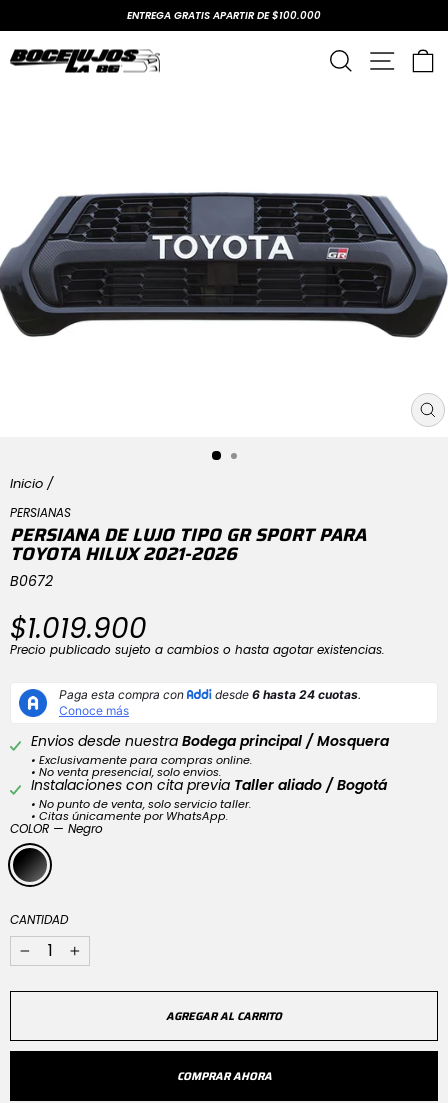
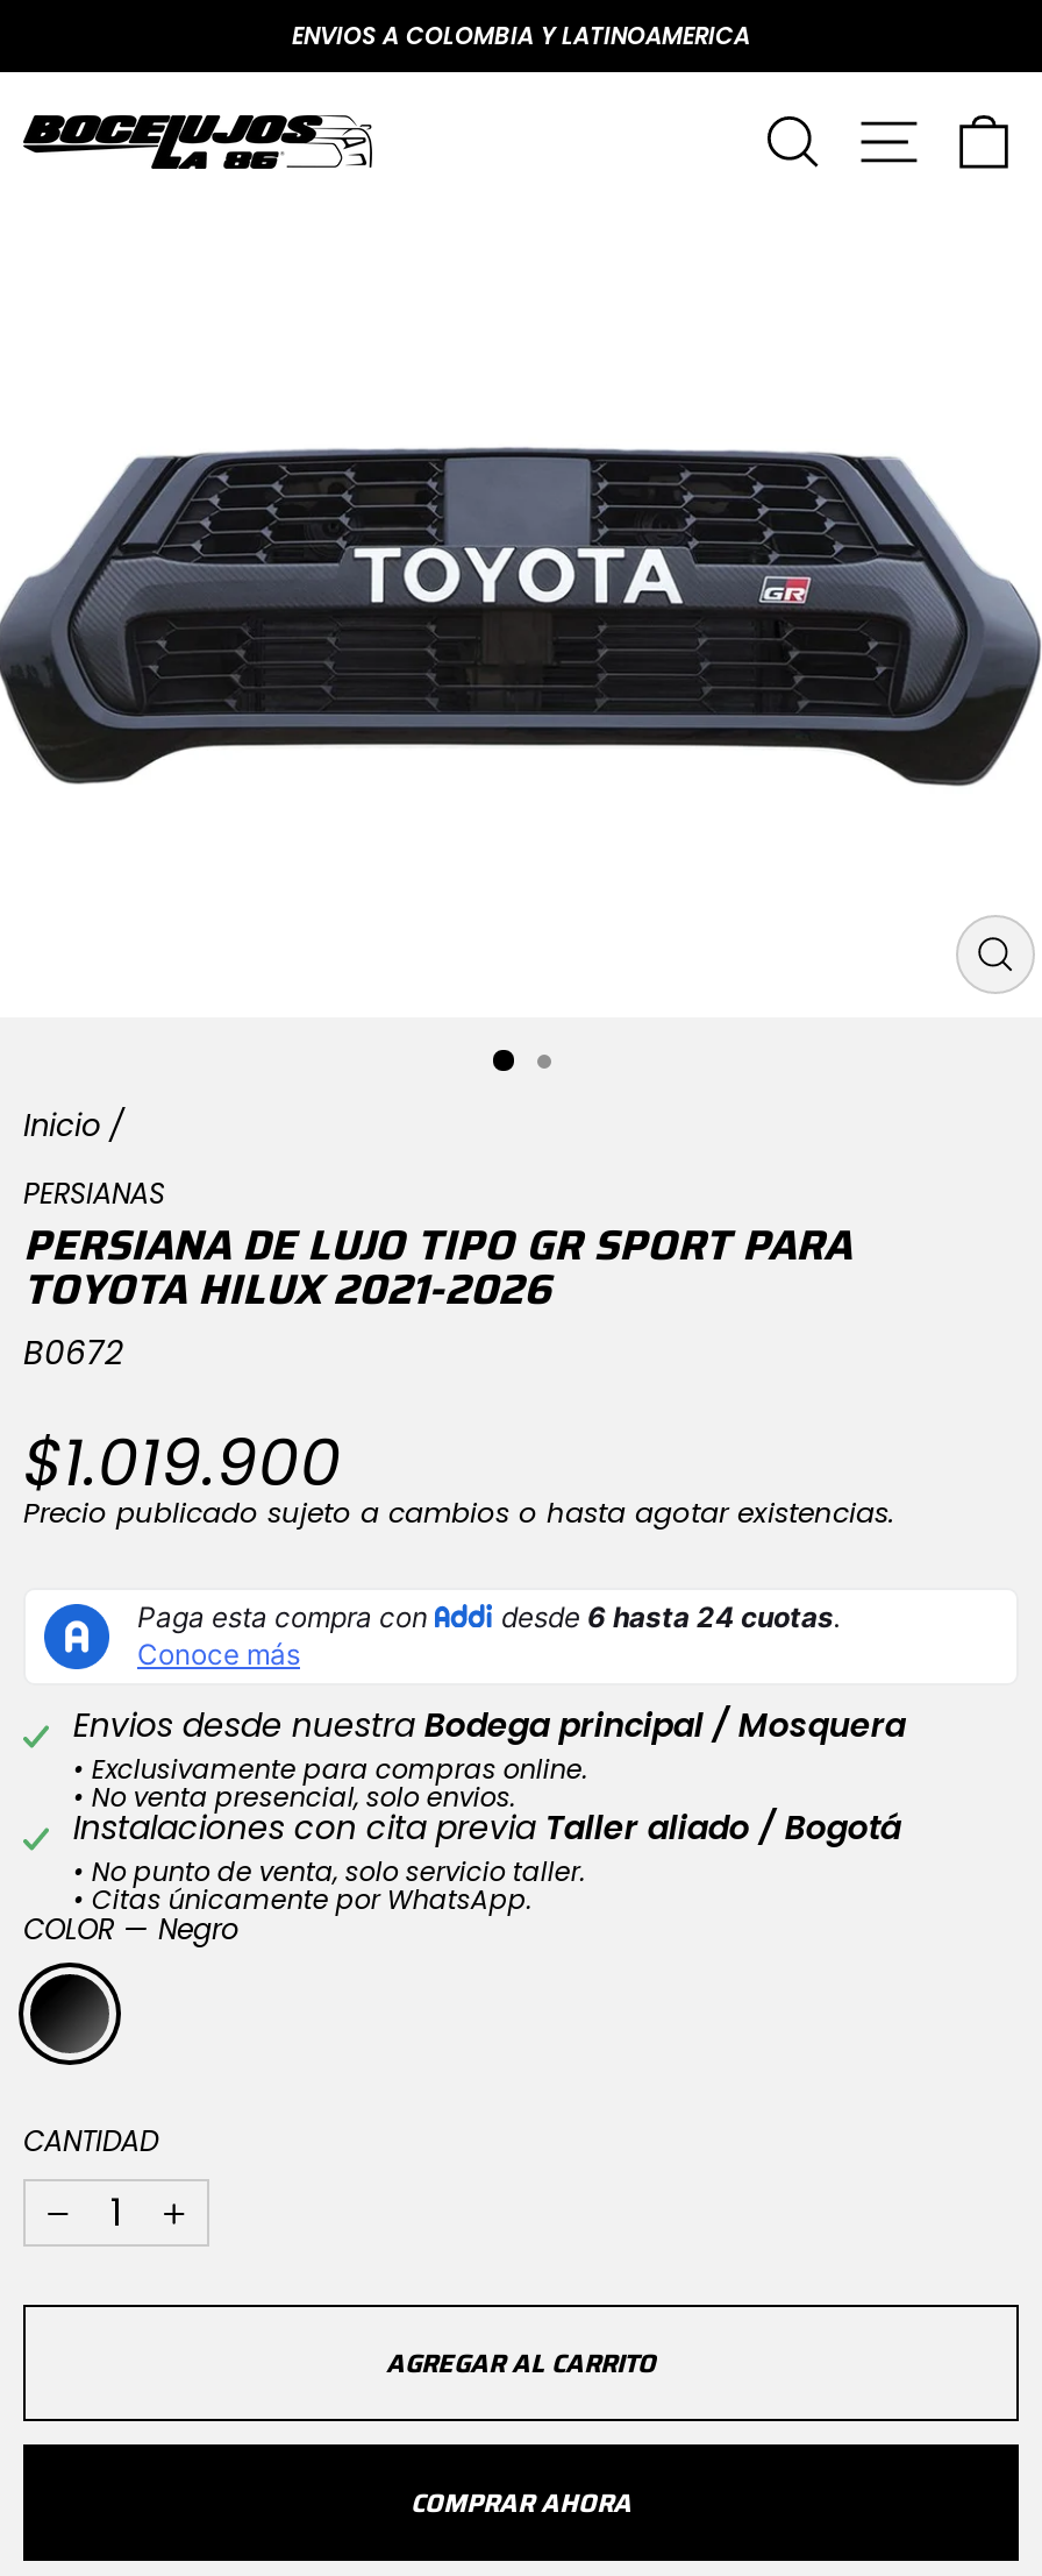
[127,8,321,23] ENTREGA GRATIS APARTIR DE $100.000 -> [292,19,750,54] ENVIOS A COLOMBIA Y LATINOAMERICA

